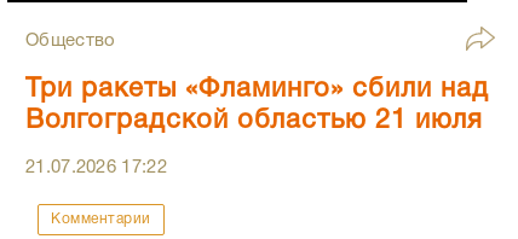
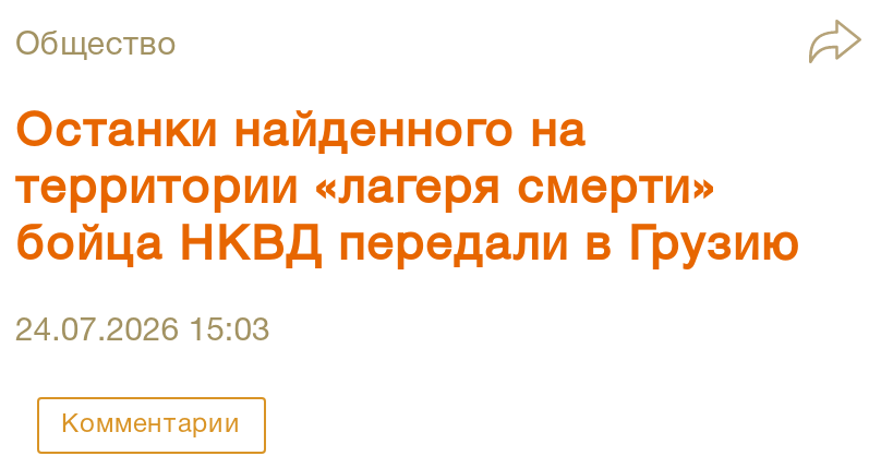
[25,78,489,133] Три ракеты «Фламинго» сбили над | Волгоградской областью 21 июля -> [15,112,800,269] Останки найденного на | территории «лагеря смерти» | бойца НКВД передали в Грузию
[25,160,167,177] 21.07.2026 17:22 -> [15,317,270,348] 24.07.2026 15:03

